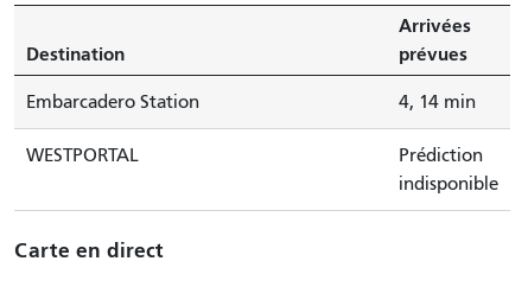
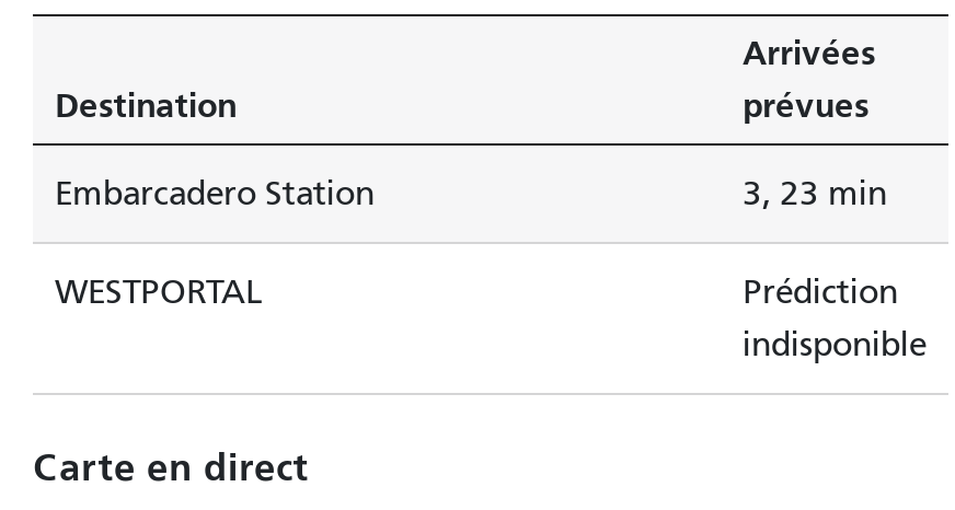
[399,91,476,112] 4, 14 min -> [743,173,887,213] 3, 23 min

